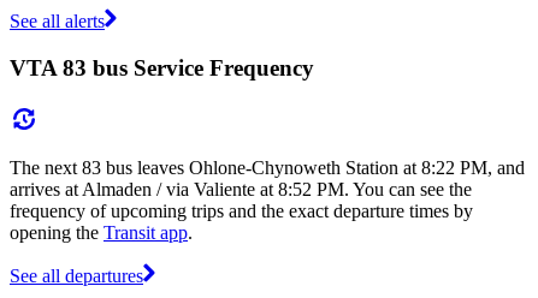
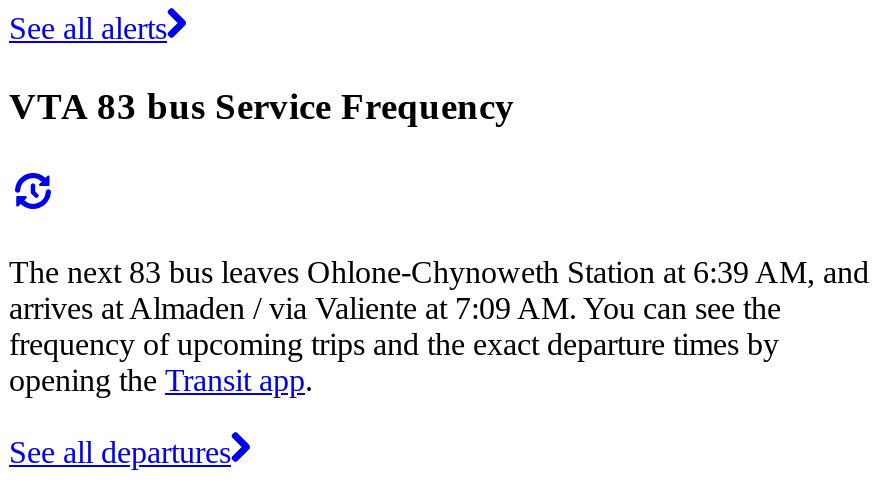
[10,157,525,177] The next 83 bus leaves Ohlone-Chynoweth Station at 8:22 PM, and -> [9,254,869,288] The next 83 bus leaves Ohlone-Chynoweth Station at 6:39 AM, and
[10,178,472,199] arrives at Almaden / via Valiente at 8:52 PM. You can see the -> [9,290,781,324] arrives at Almaden / via Valiente at 7:09 AM. You can see the

